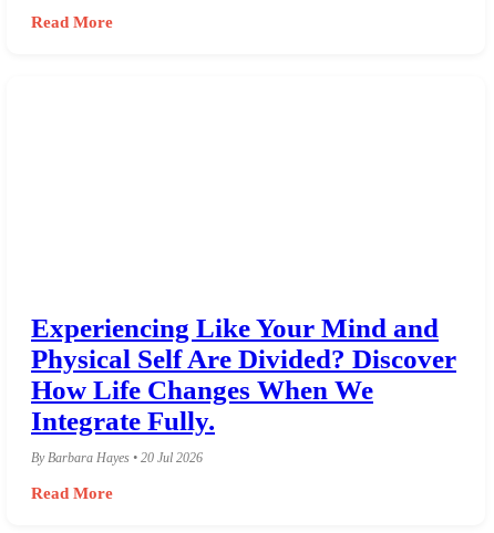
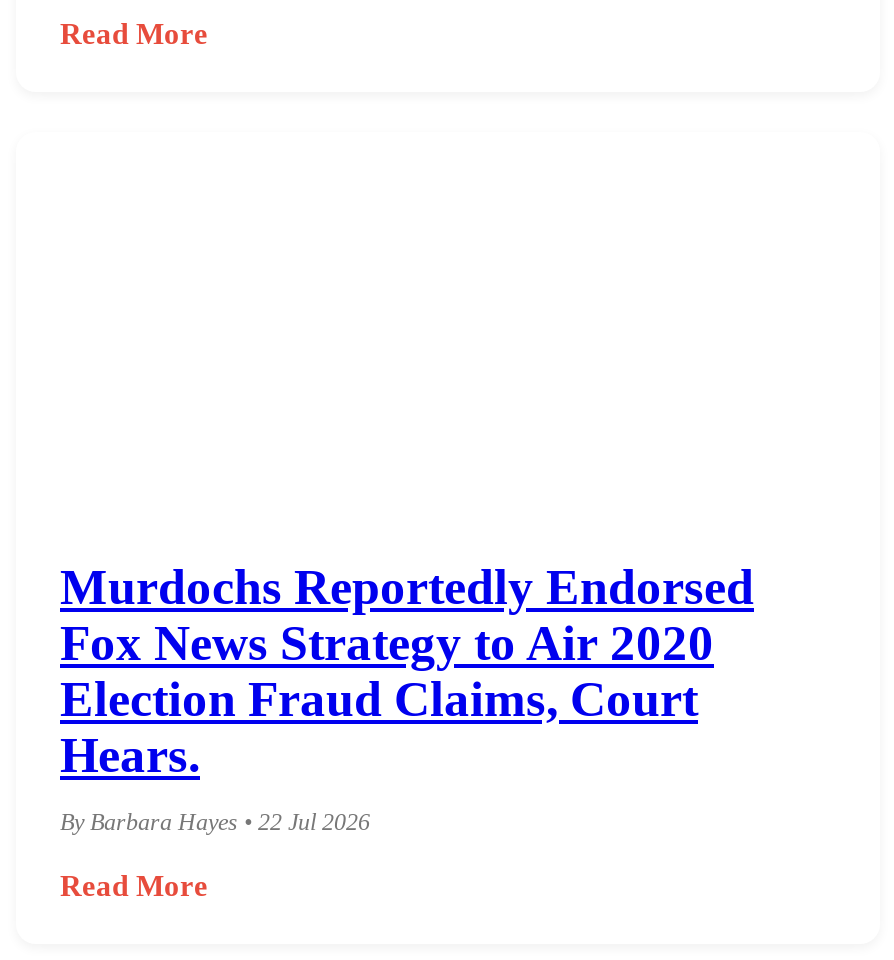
[31,313,456,436] Experiencing Like Your Mind and | Physical Self Are Divided? Discover | How Life Changes When We | Integrate Fully. -> [60,561,754,783] Murdochs Reportedly Endorsed | Fox News Strategy to Air 2020 | Election Fraud Claims, Court | Hears.
[31,450,203,466] By Barbara Hayes • 20 Jul 2026 -> [60,809,370,837] By Barbara Hayes • 22 Jul 2026

